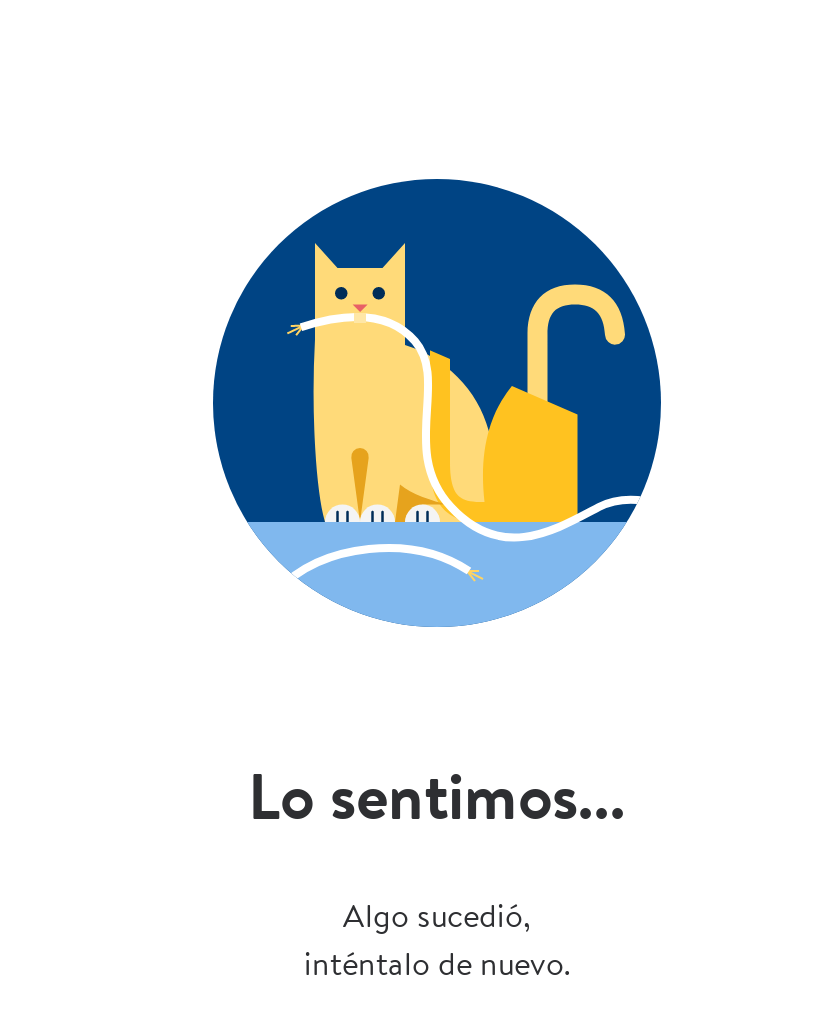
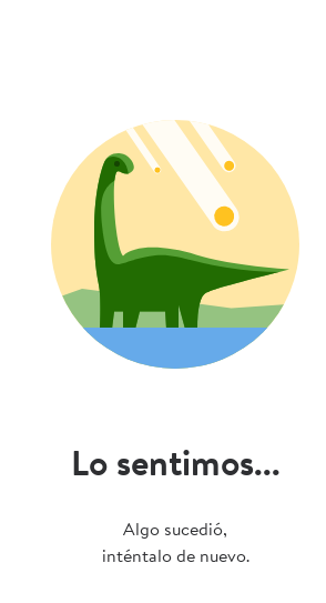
[211,177,663,583] [image] -> [51,120,299,343] [image]

